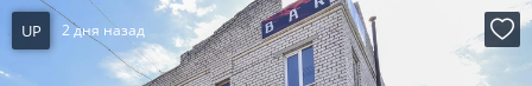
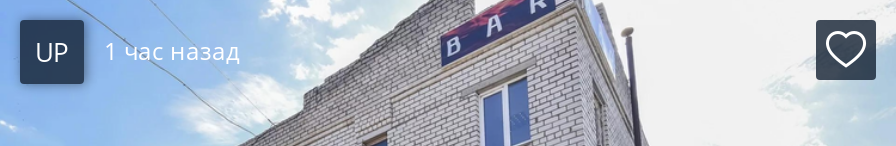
[21,19,145,41] UP 2 дня назад -> [35,33,240,69] UP 1 час назад

